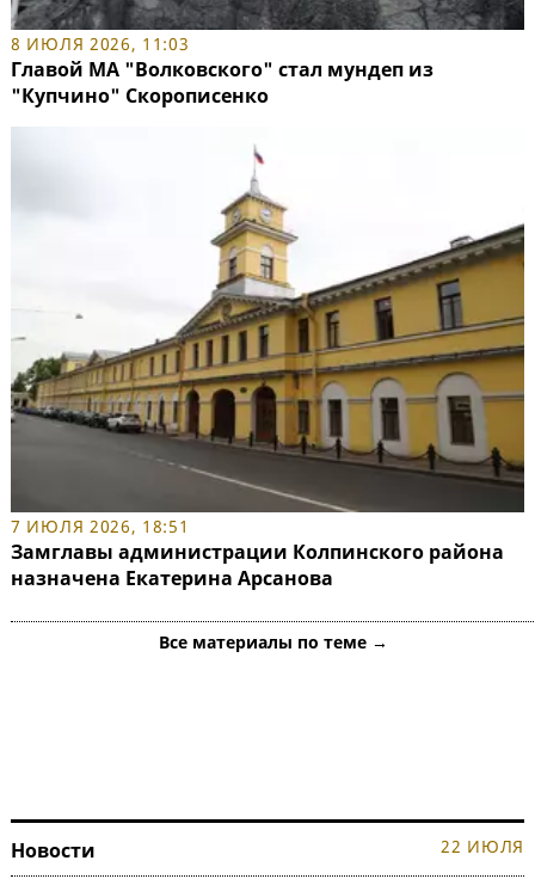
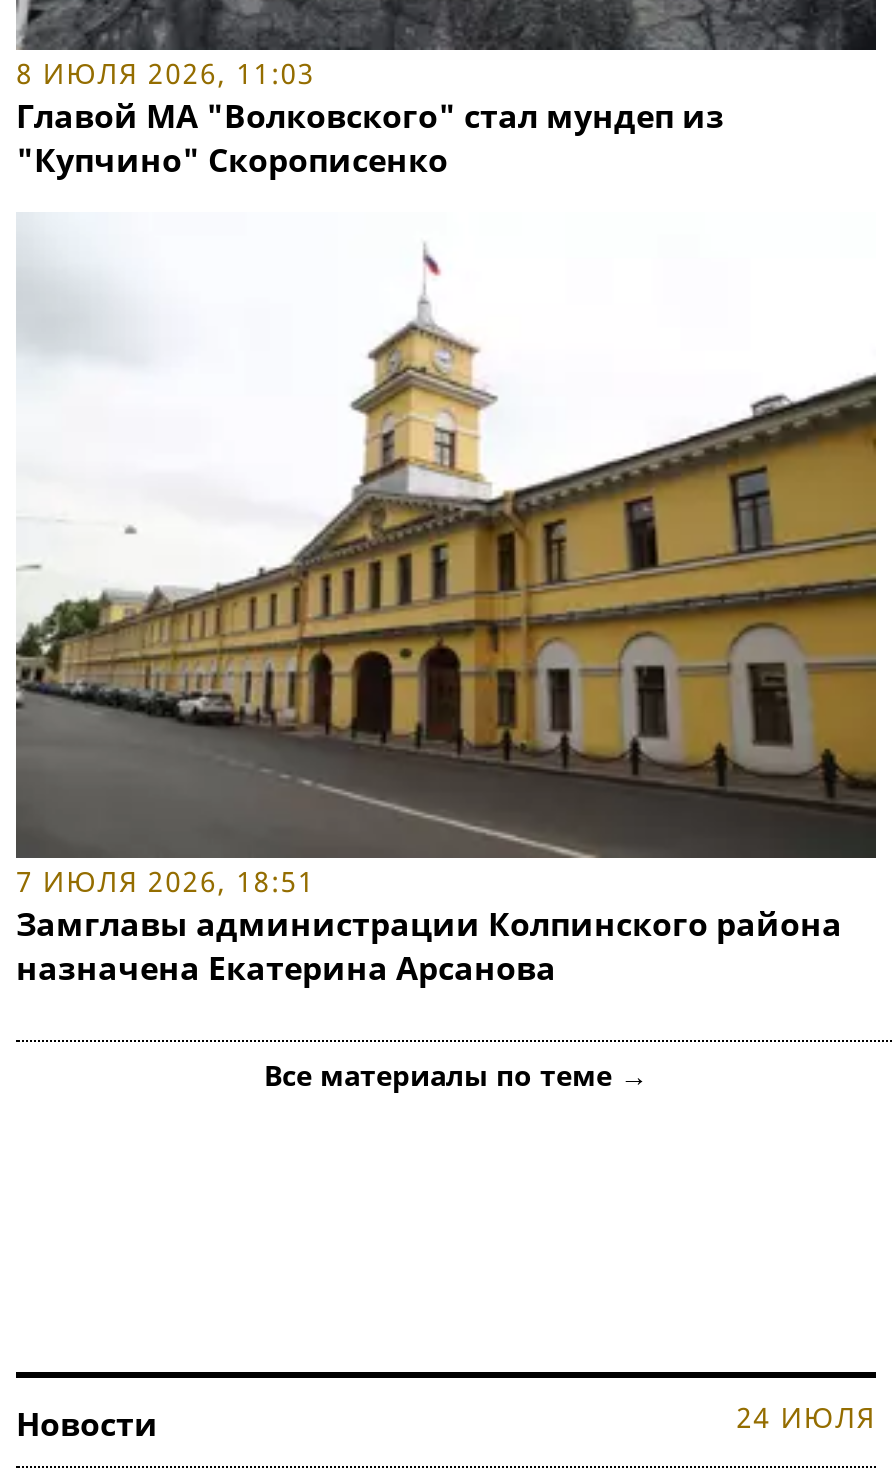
[441,834,524,857] 22 ИЮЛЯ -> [736,1397,876,1435] 24 ИЮЛЯ

